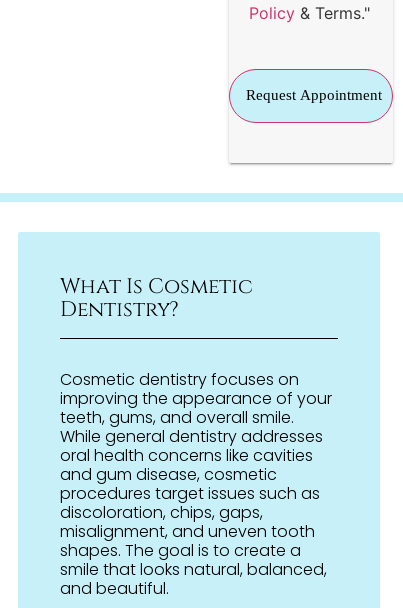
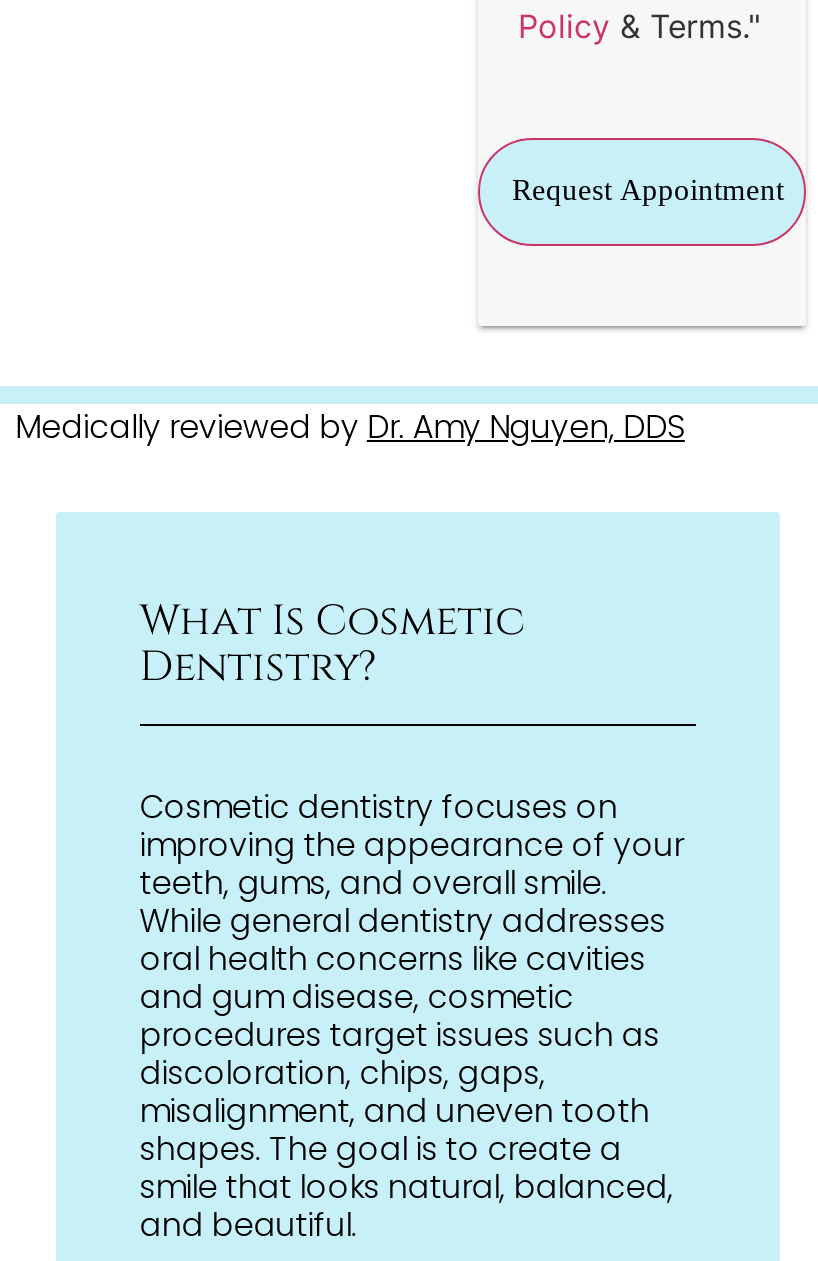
none -> [15,404,685,450] Medically reviewed by Dr. Amy Nguyen, DDS

